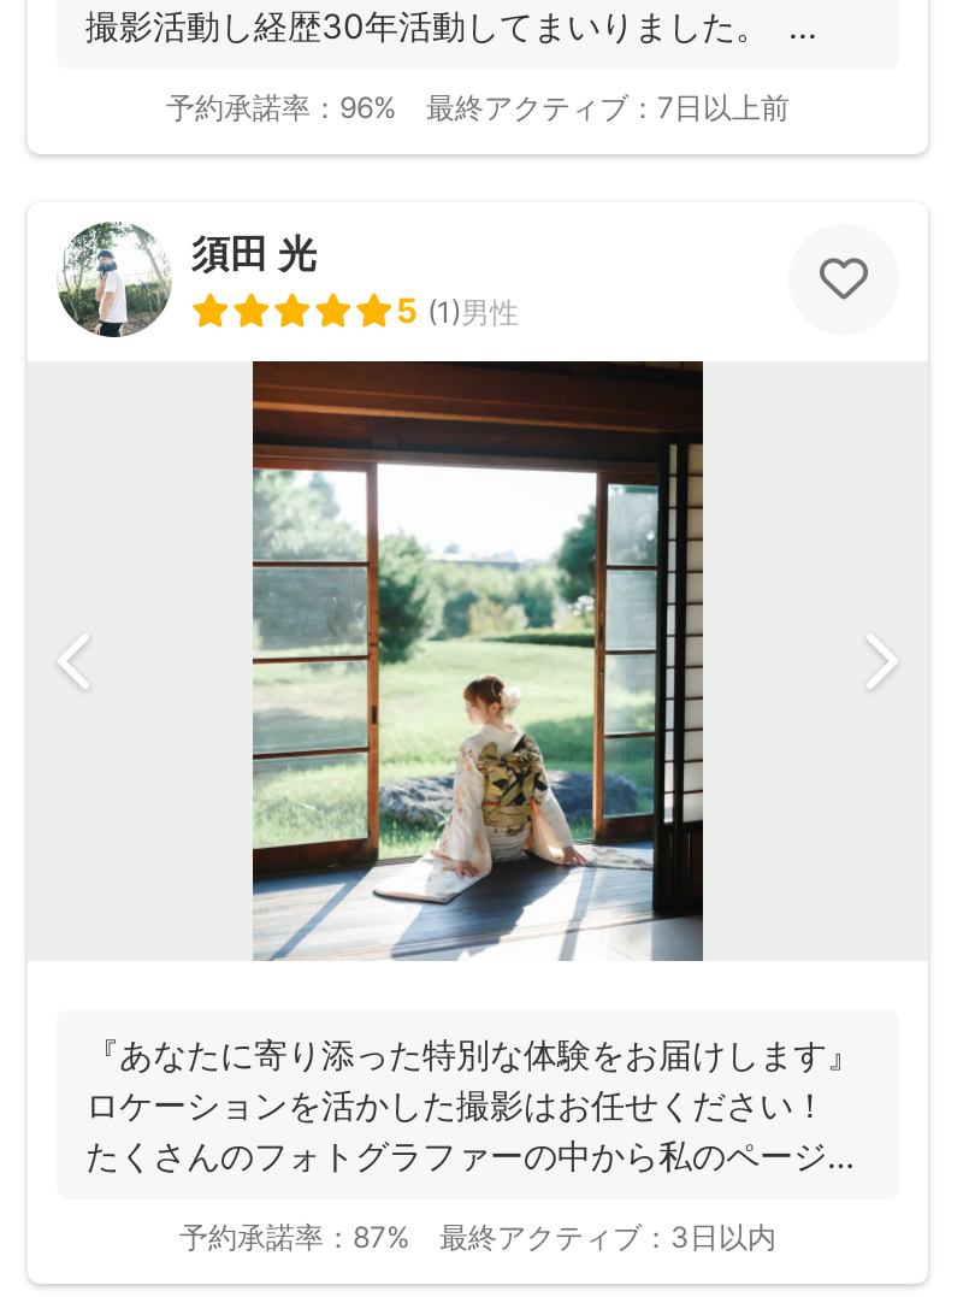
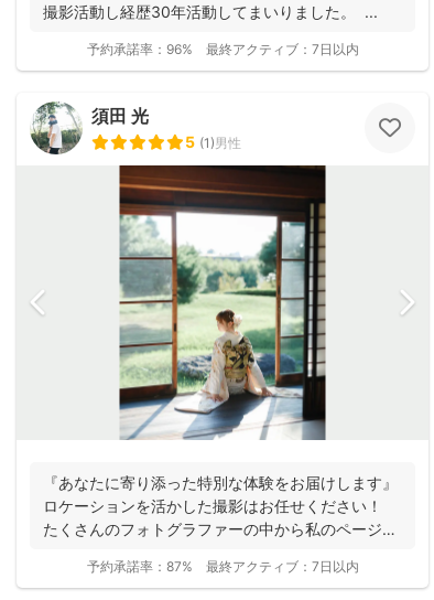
[426,88,790,124] 最終アクティブ：7日以上前 -> [205,40,359,57] 最終アクティブ：7日以内
[439,1218,776,1255] 最終アクティブ：3日以内 -> [205,558,359,575] 最終アクティブ：7日以内

